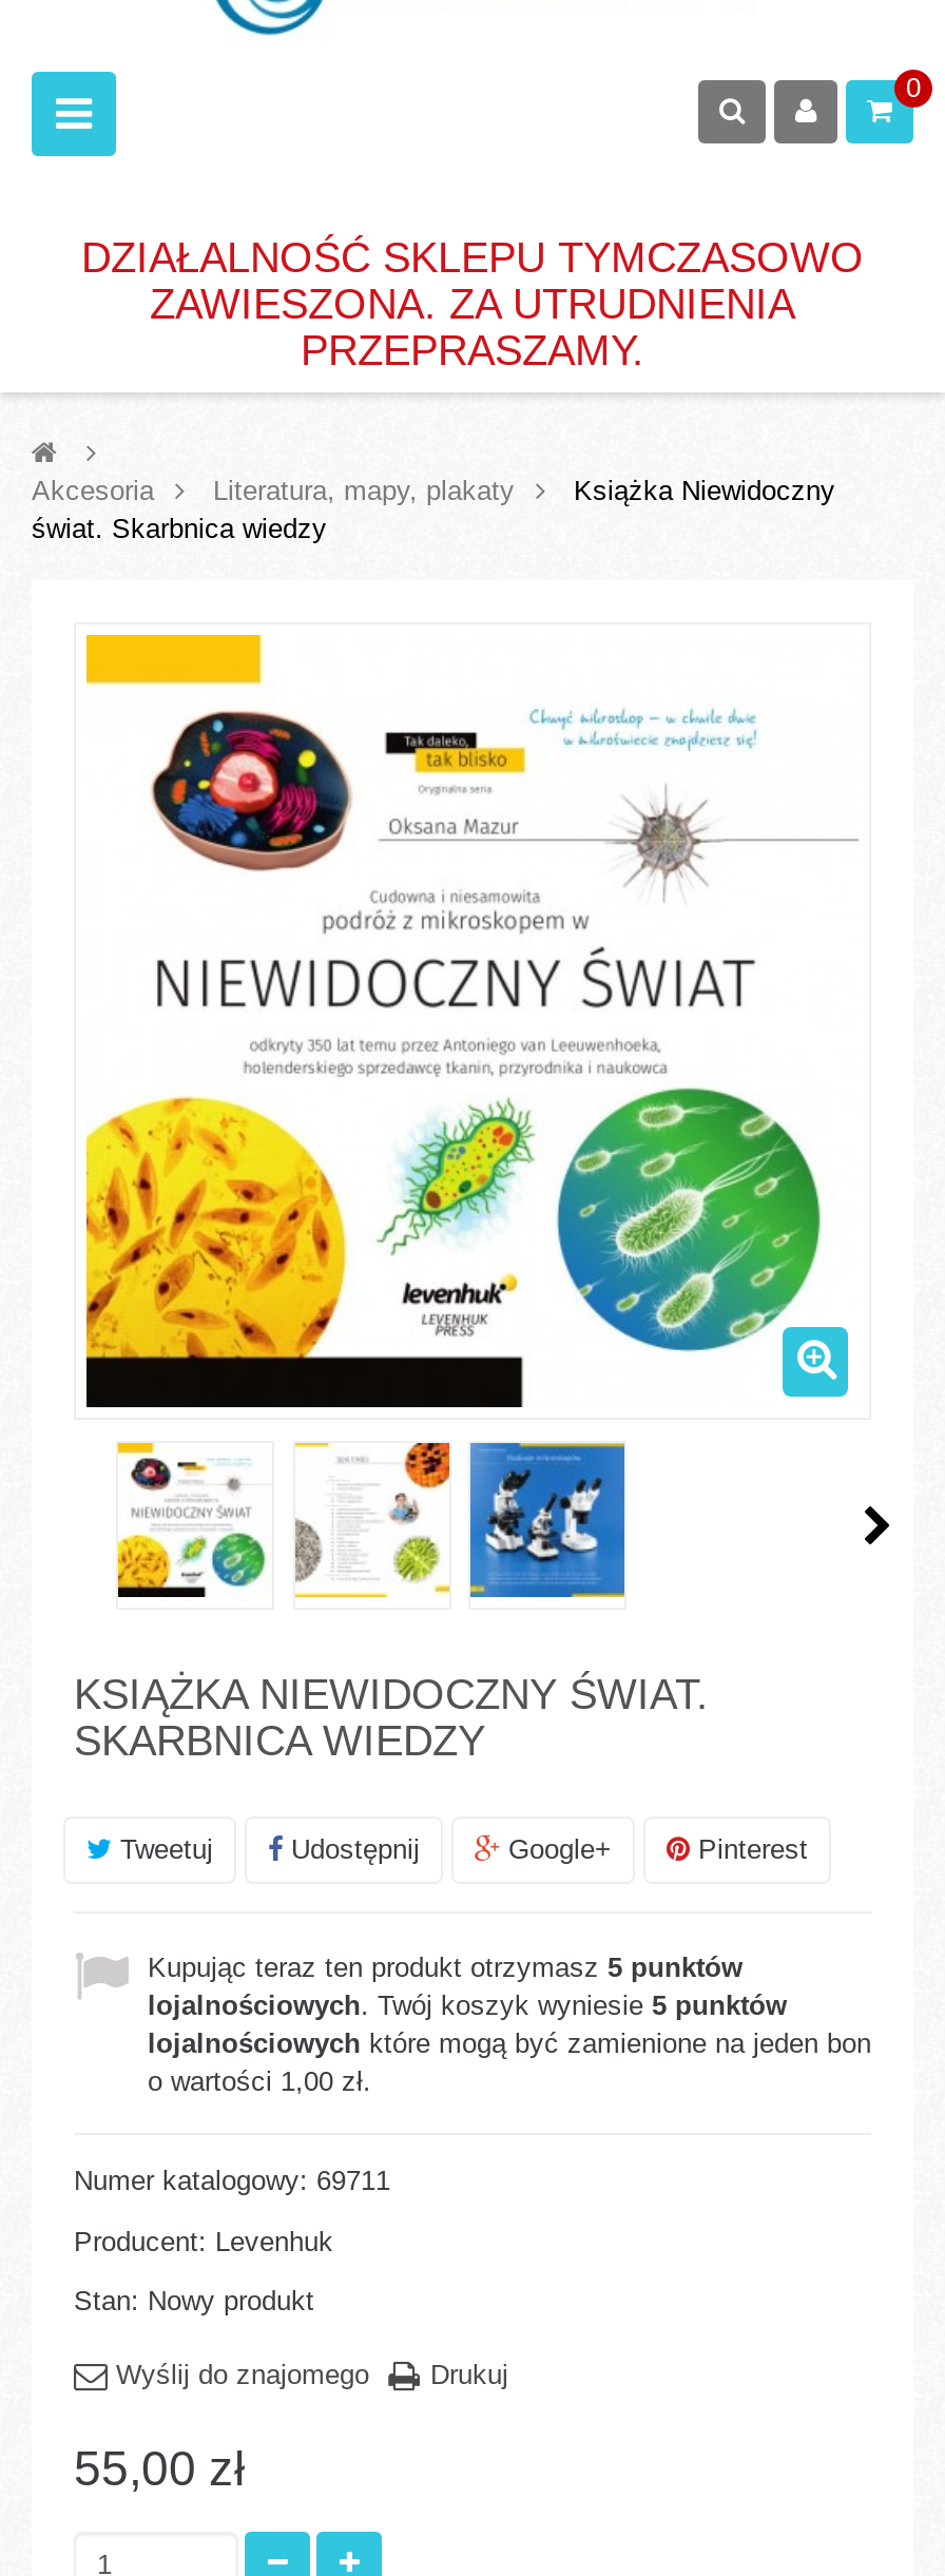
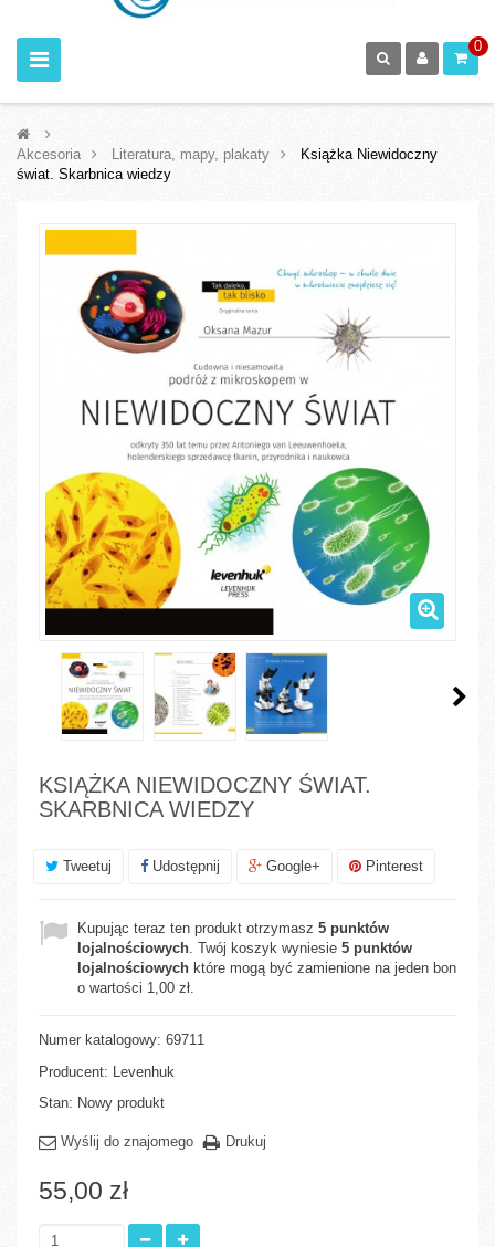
[81,234,864,373] DZIAŁALNOŚĆ SKLEPU TYMCZASOWO | ZAWIESZONA. ZA UTRUDNIENIA | PRZEPRASZAMY. -> none

